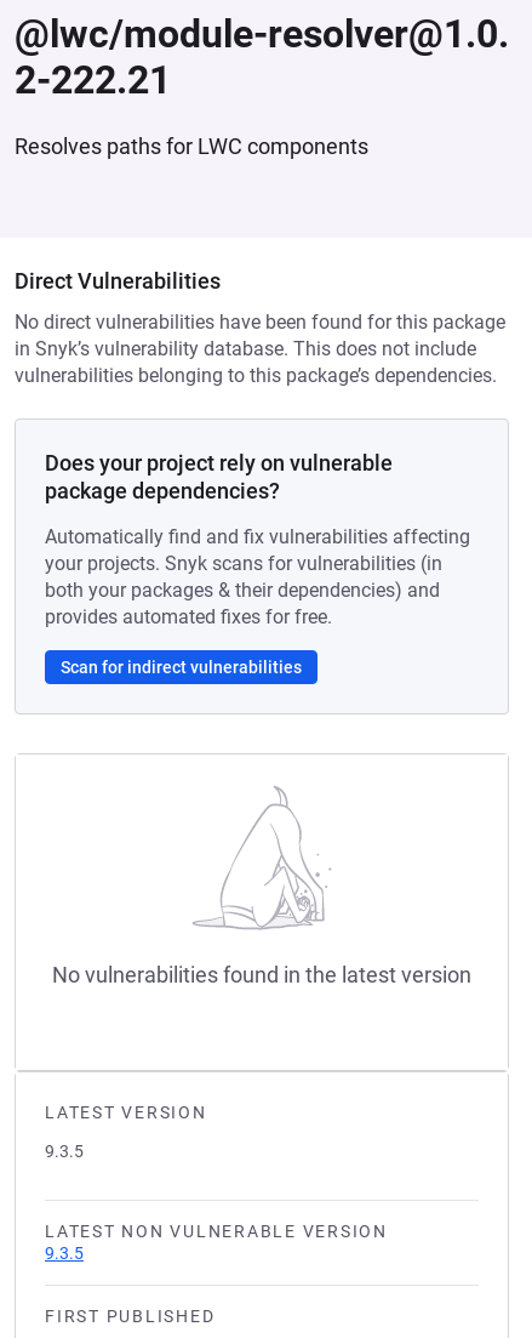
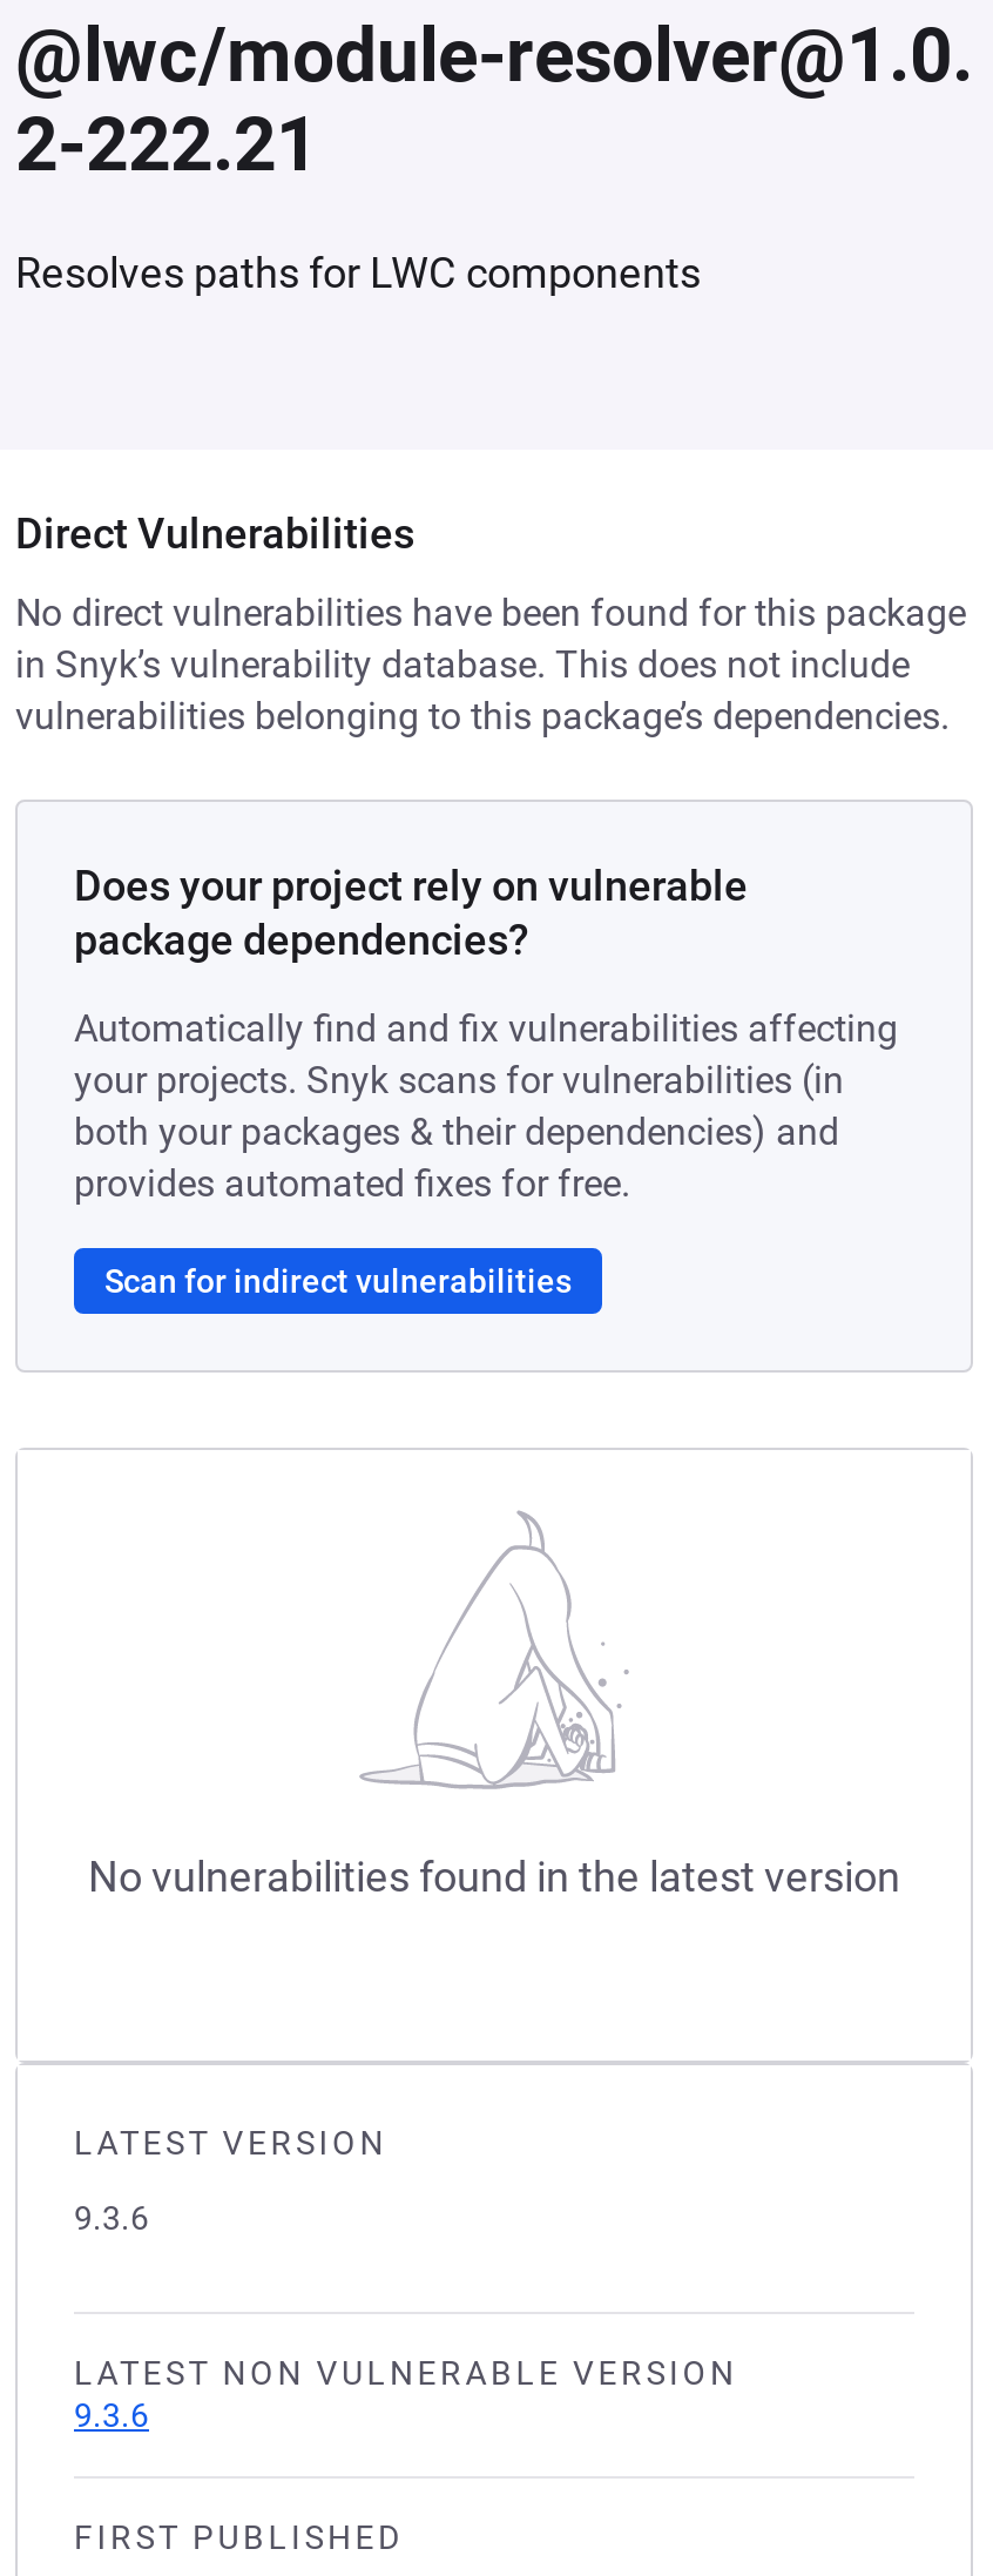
[45,1141,84,1161] 9.3.5 -> [74,2199,149,2237] 9.3.6
[45,1243,84,1263] 9.3.5 -> [74,2396,149,2434] 9.3.6

